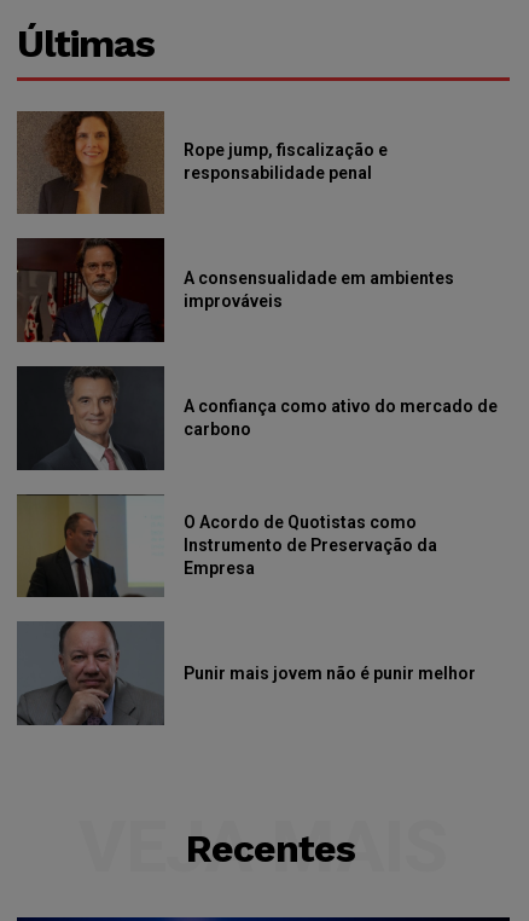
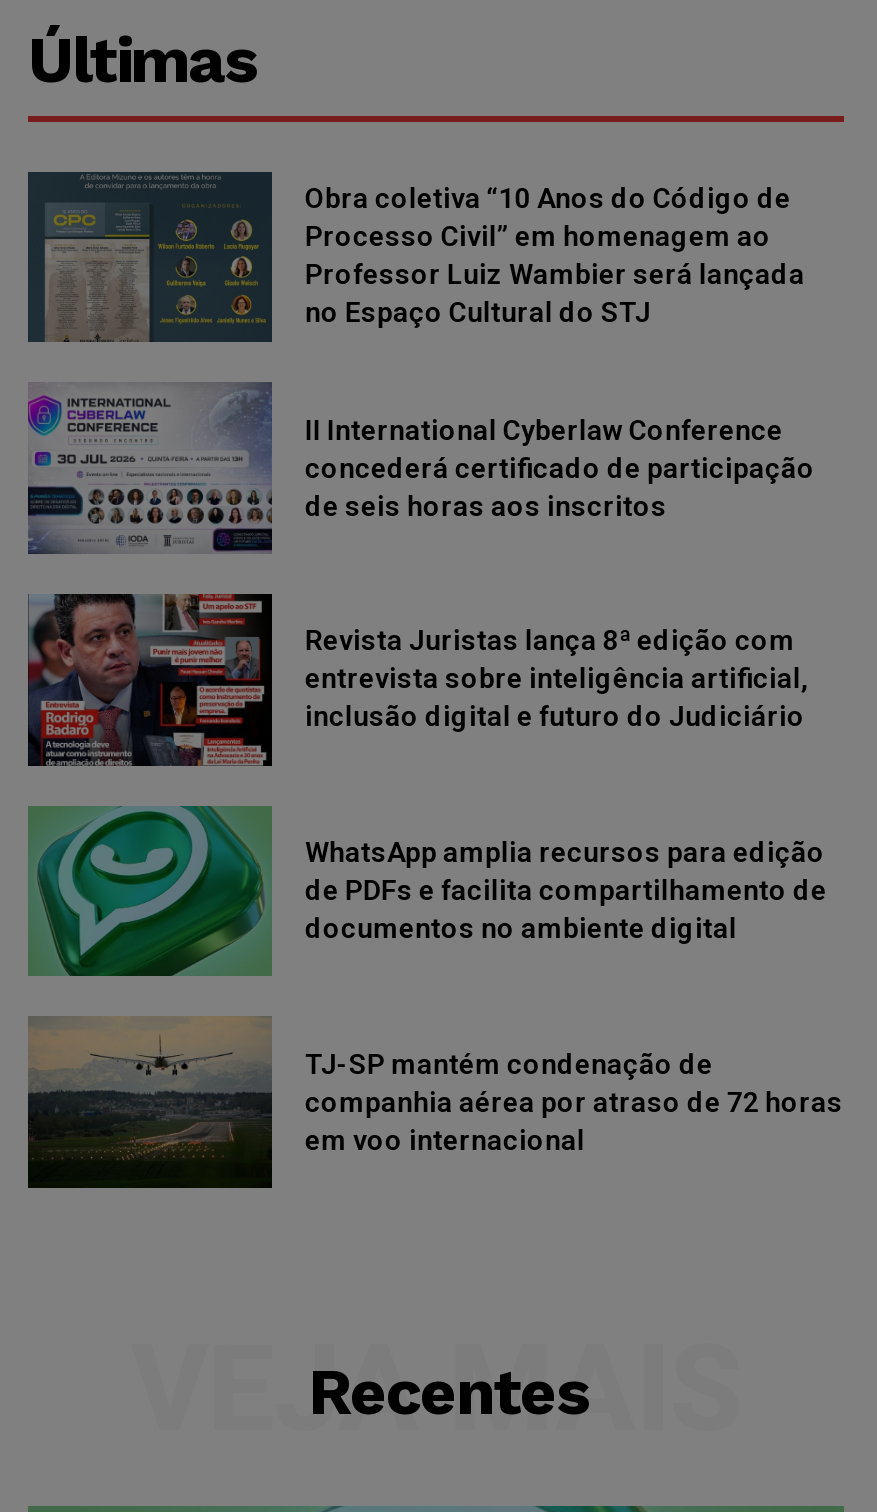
[16,110,388,215] [image] | Rope jump, fiscalização e | responsabilidade penal -> [26,170,805,344] [image] | Obra coletiva “10 Anos do Código de | Processo Civil” em homenagem ao | Professor Luiz Wambier será lançada | no Espaço Cultural do STJ
[16,237,455,343] [image] | A consensualidade em ambientes | improváveis -> [26,382,815,556] [image] | II International Cyberlaw Conference | concederá certificado de participação | de seis horas aos inscritos
[16,365,498,471] [image] | A confiança como ativo do mercado de | carbono -> [26,592,809,768] [image] | Revista Juristas lança 8ª edição com | entrevista sobre inteligência artificial, | inclusão digital e futuro do Judiciário
[17,493,438,598] [image] | O Acordo de Quotistas como | Instrumento de Preservação da | Empresa -> [28,804,827,978] [image] | WhatsApp amplia recursos para edição | de PDFs e facilita compartilhamento de | documentos no ambiente digital
[16,620,476,726] [image] | Punir mais jovem não é punir melhor -> [26,1016,843,1190] [image] | TJ-SP mantém condenação de | companhia aérea por atraso de 72 horas | em voo internacional

